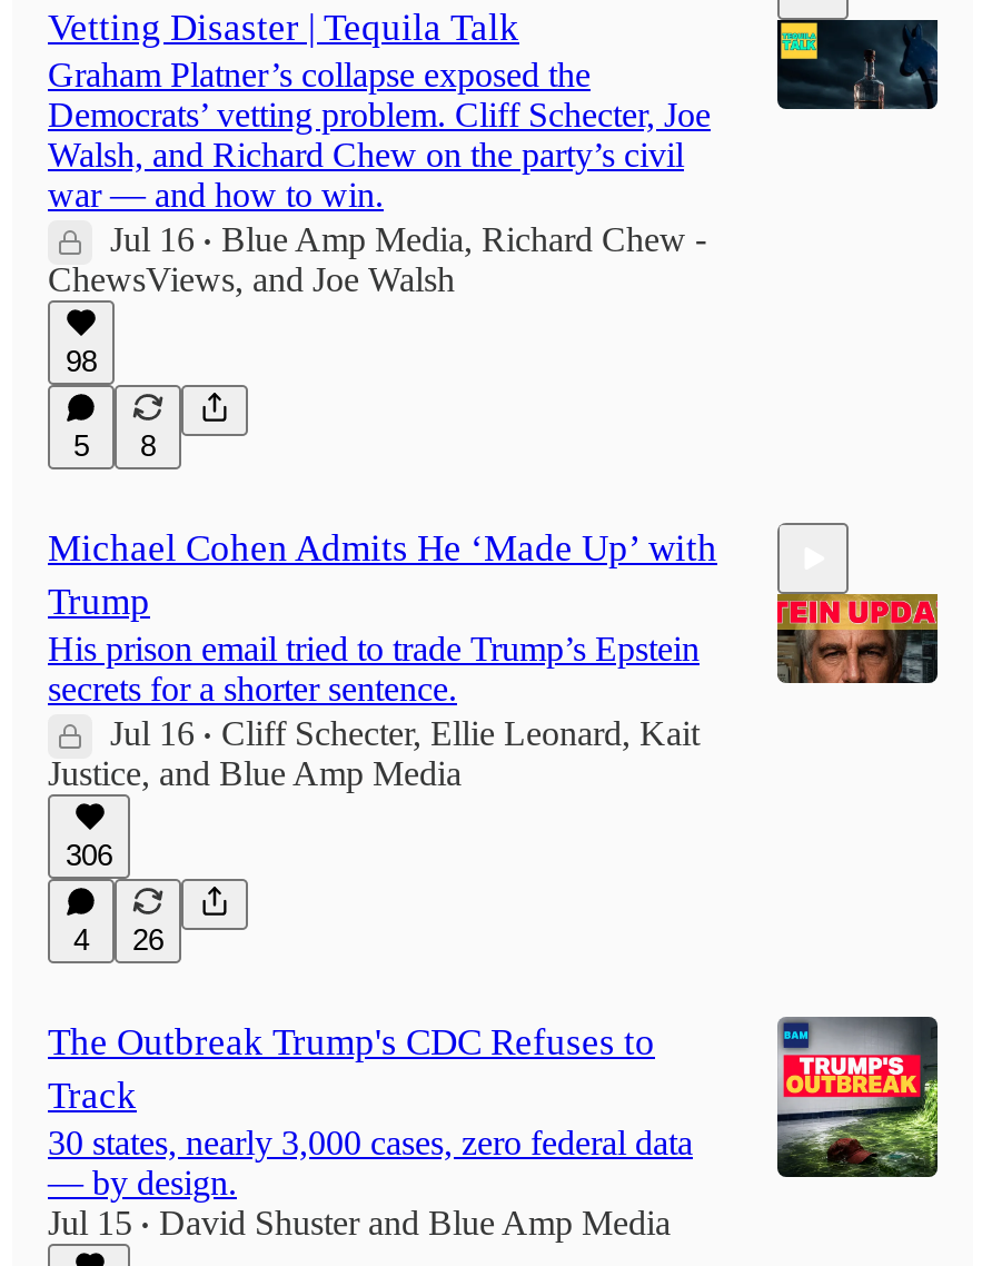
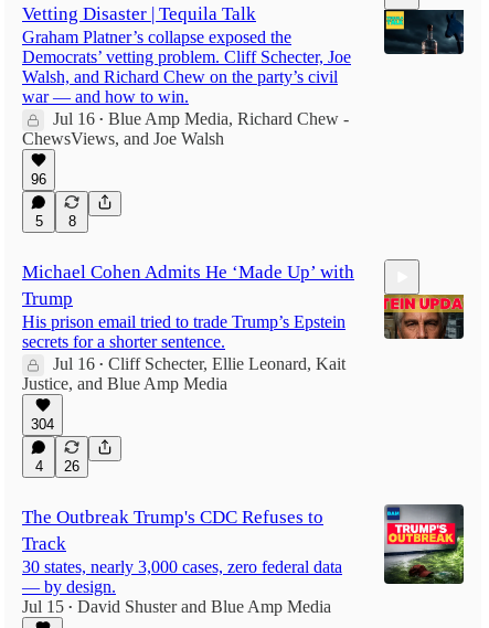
[66,345,97,378] 98 -> [31,171,46,188] 96
[66,839,112,872] 306 -> [31,416,54,433] 304

